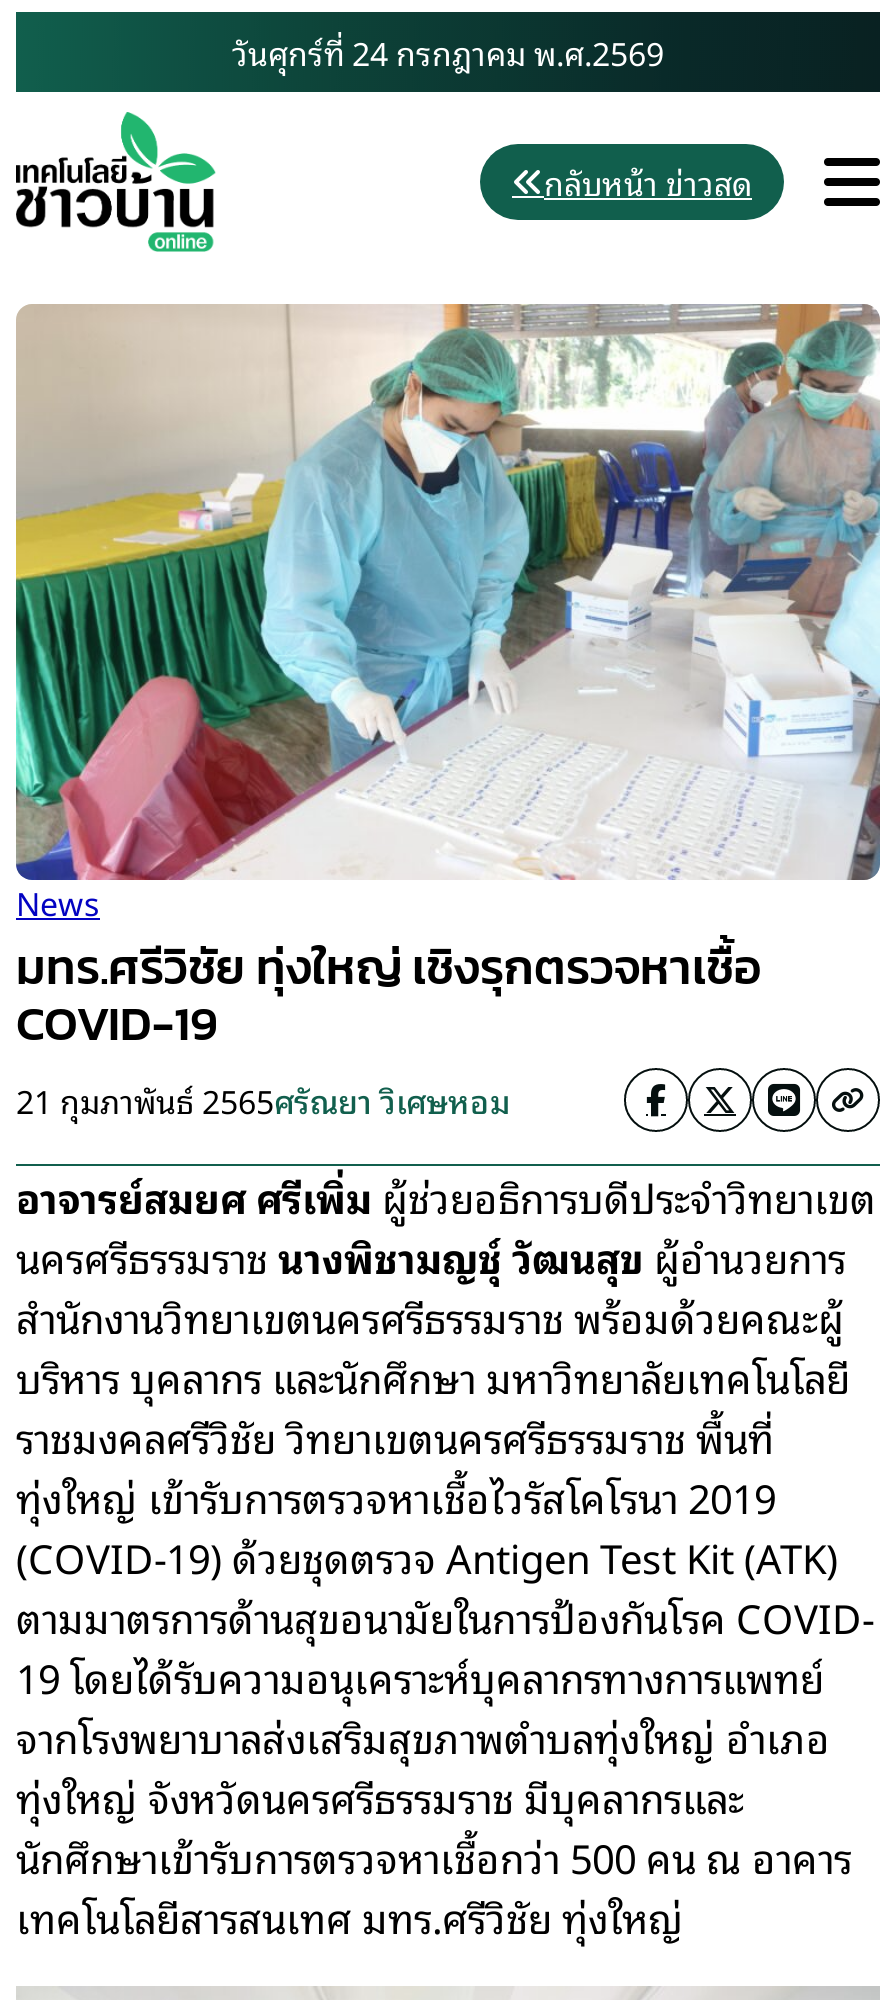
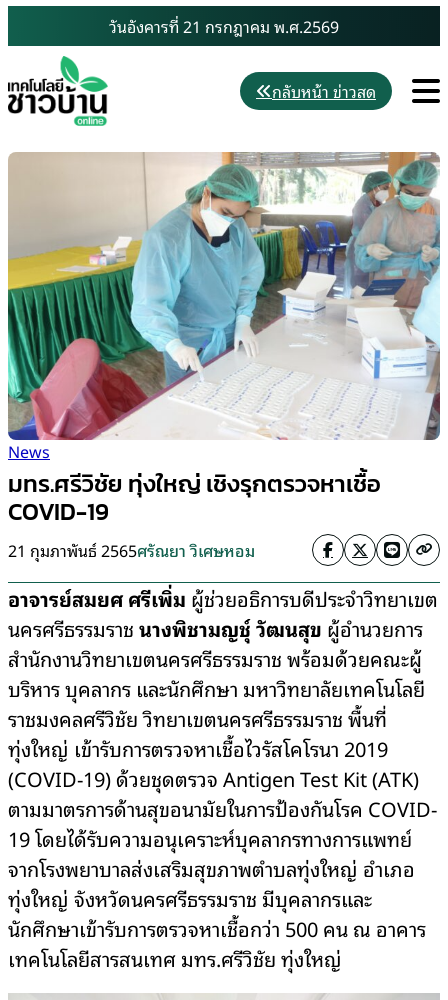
[232,26,664,78] วันศุกร์ที่ 24 กรกฎาคม พ.ศ.2569 -> [109,13,339,39] วันอังคารที่ 21 กรกฎาคม พ.ศ.2569

